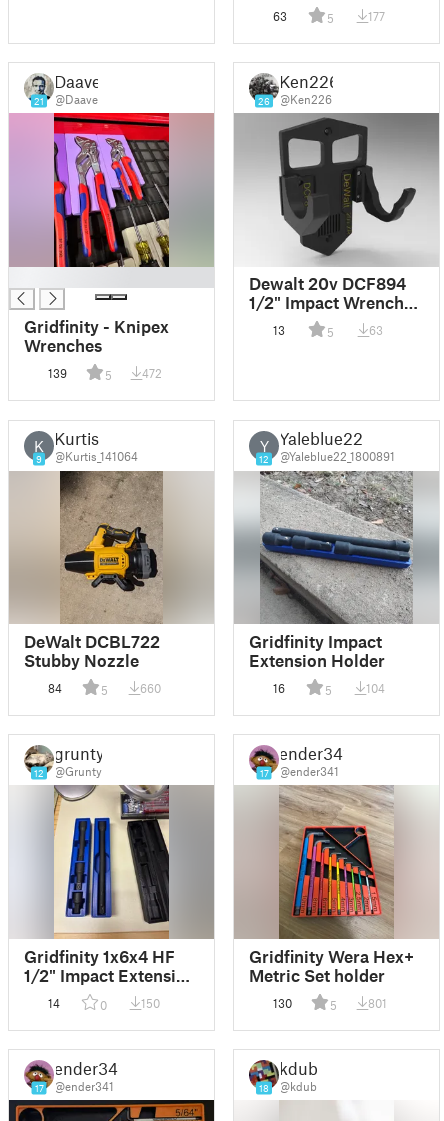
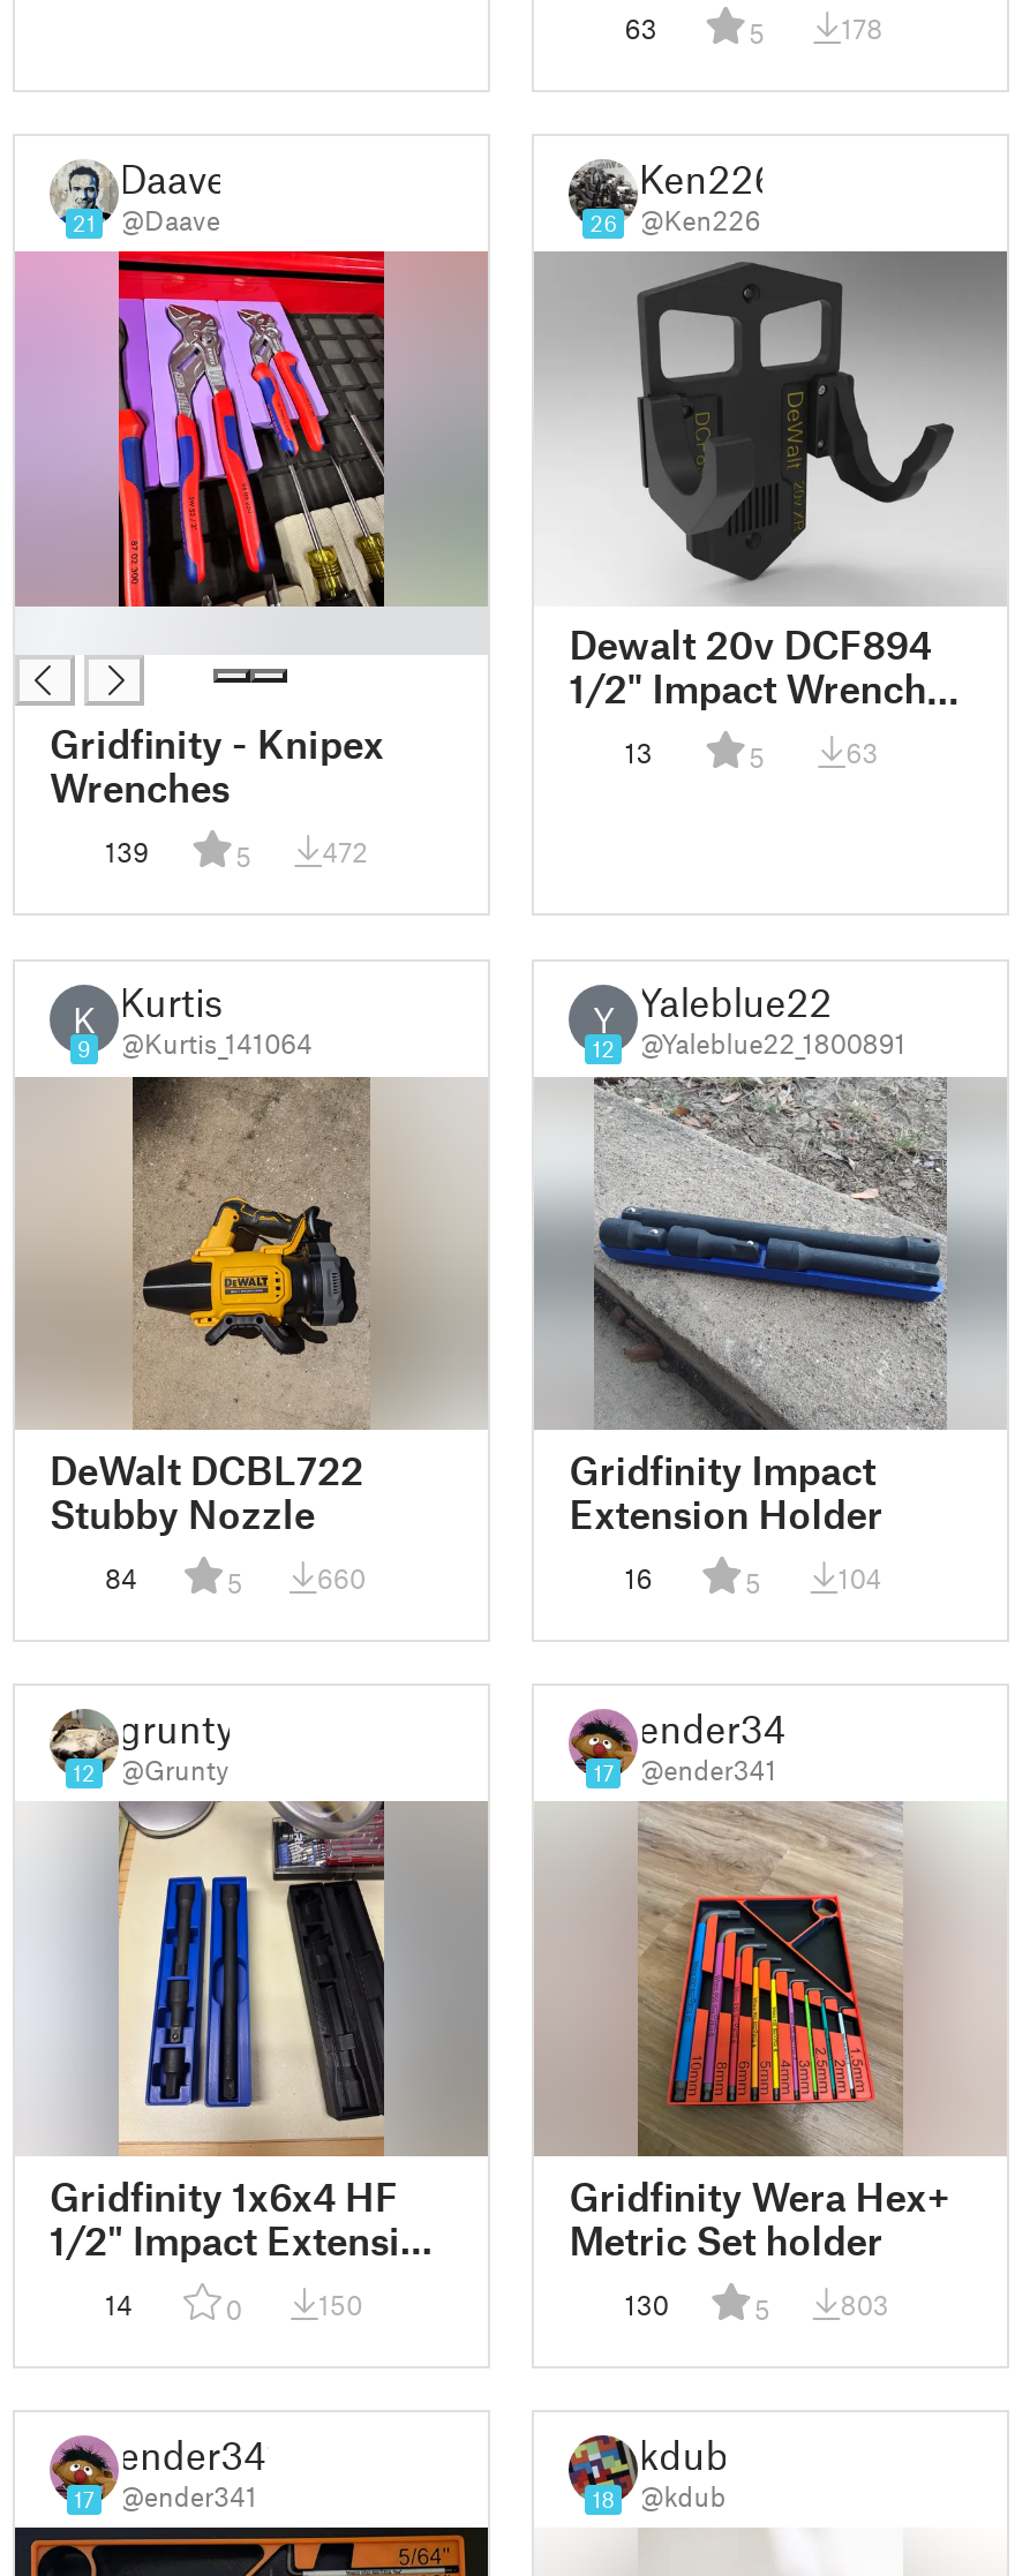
[368,9,385,23] 177 -> [841,11,883,43] 178
[368,995,387,1009] 801 -> [840,2287,889,2319] 803

